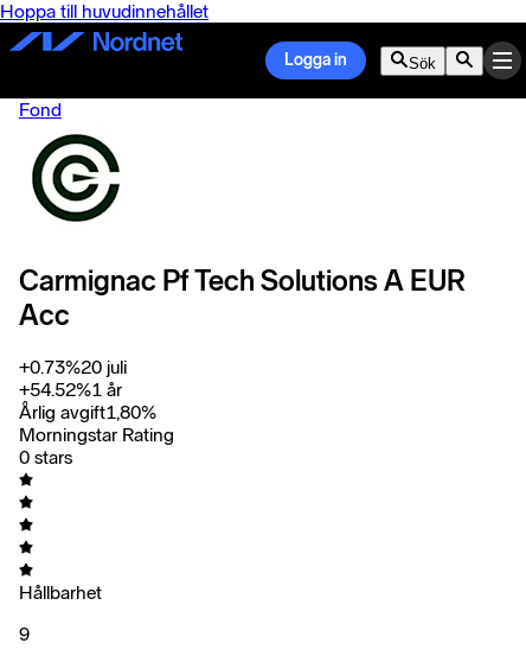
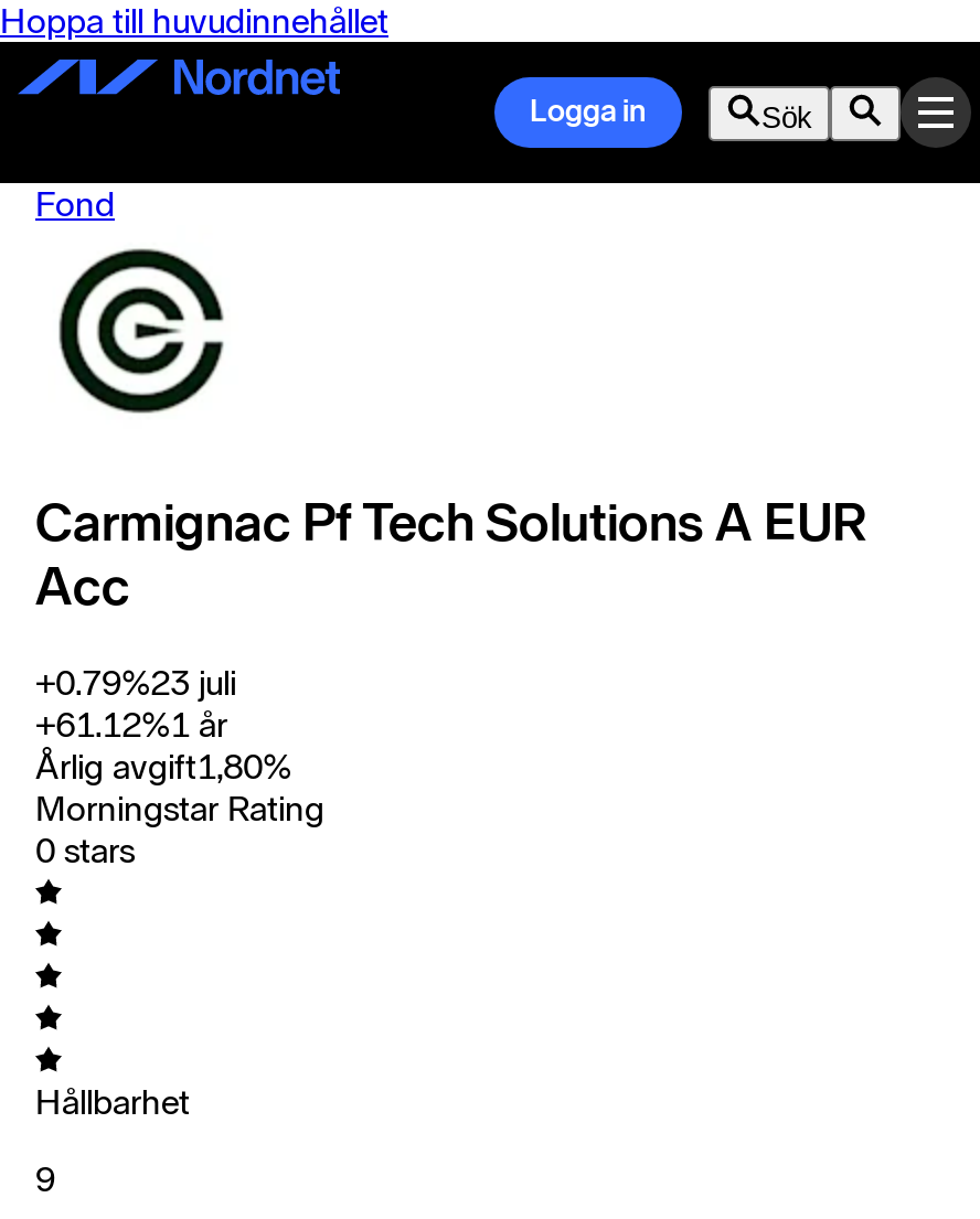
[19,356,127,378] +0.73%20 juli -> [35,661,236,703] +0.79%23 juli
[19,378,122,401] +54.52%1 år -> [35,703,227,745] +61.12%1 år

